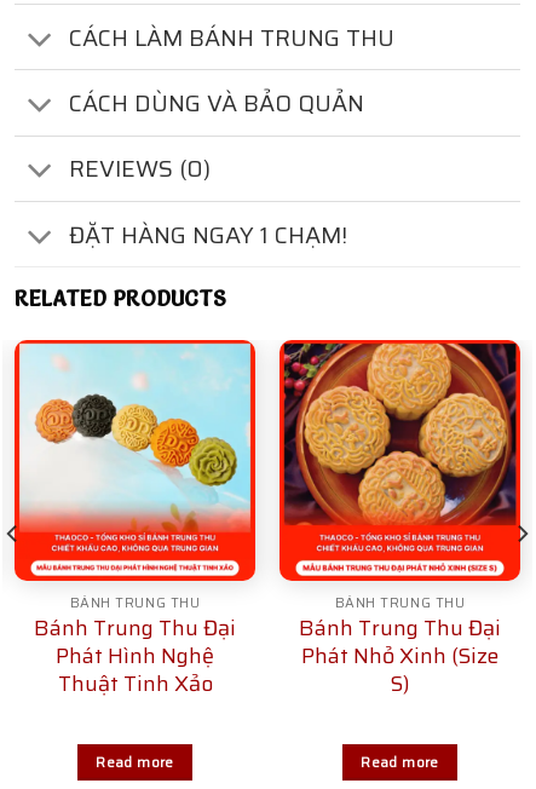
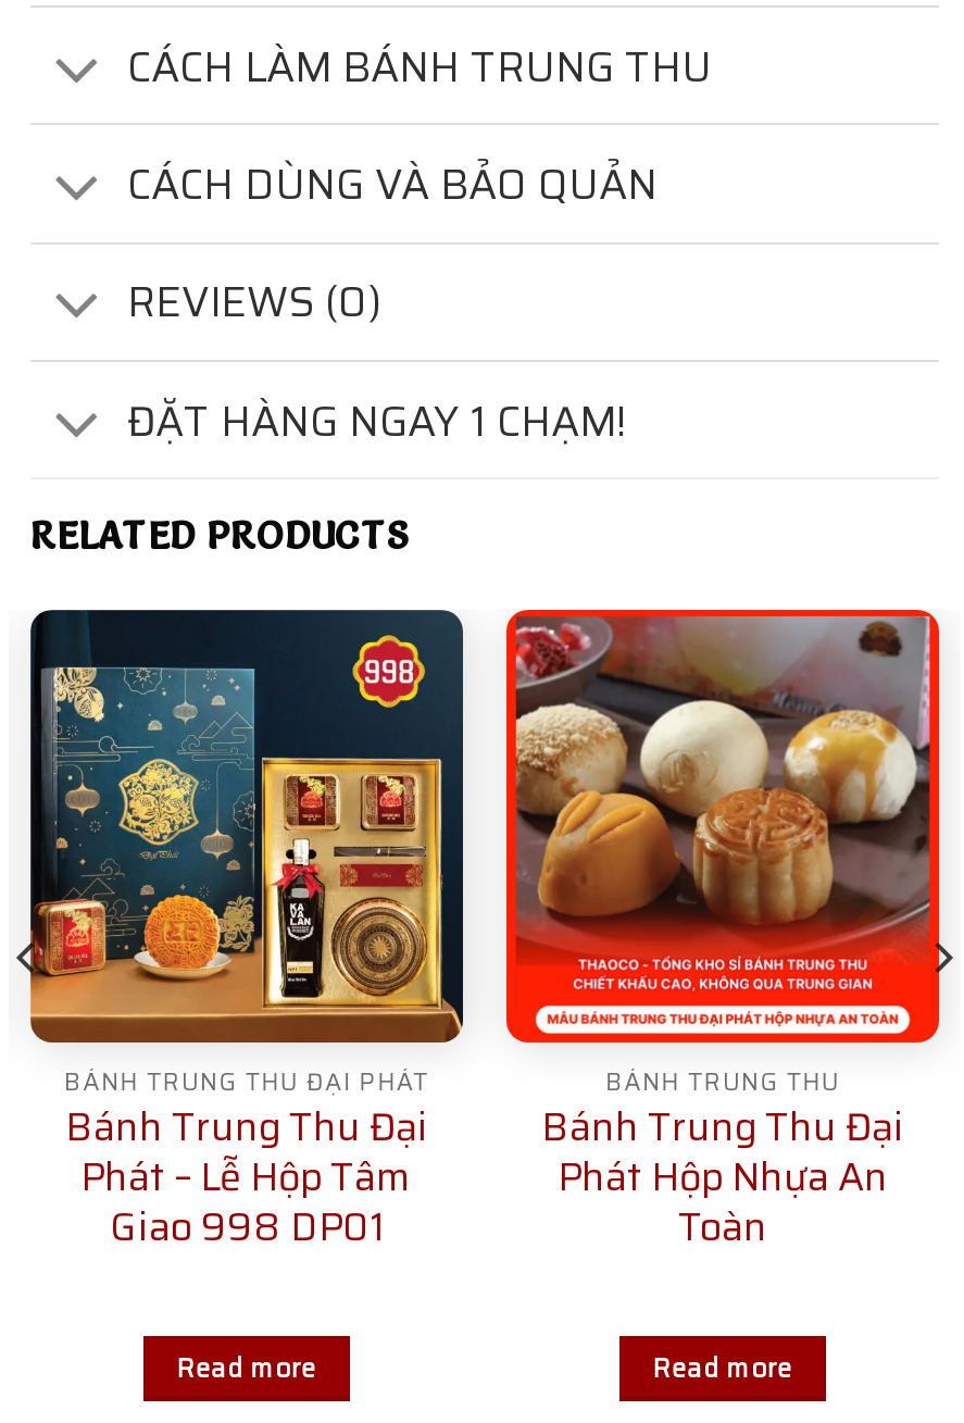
[13,339,257,613] [image] | BÁNH TRUNG THU -> [28,608,465,1101] [image] | BÁNH TRUNG THU ĐẠI PHÁT
[283,342,518,536] [image] -> [513,614,935,964] [image]
[56,639,214,701] Phát Hình Nghệ | Thuật Tinh Xảo -> [80,1147,413,1258] Phát – Lễ Hộp Tâm | Giao 998 DP01
[301,639,498,701] Phát Nhỏ Xinh (Size | S) -> [558,1147,888,1258] Phát Hộp Nhựa An | Toàn

